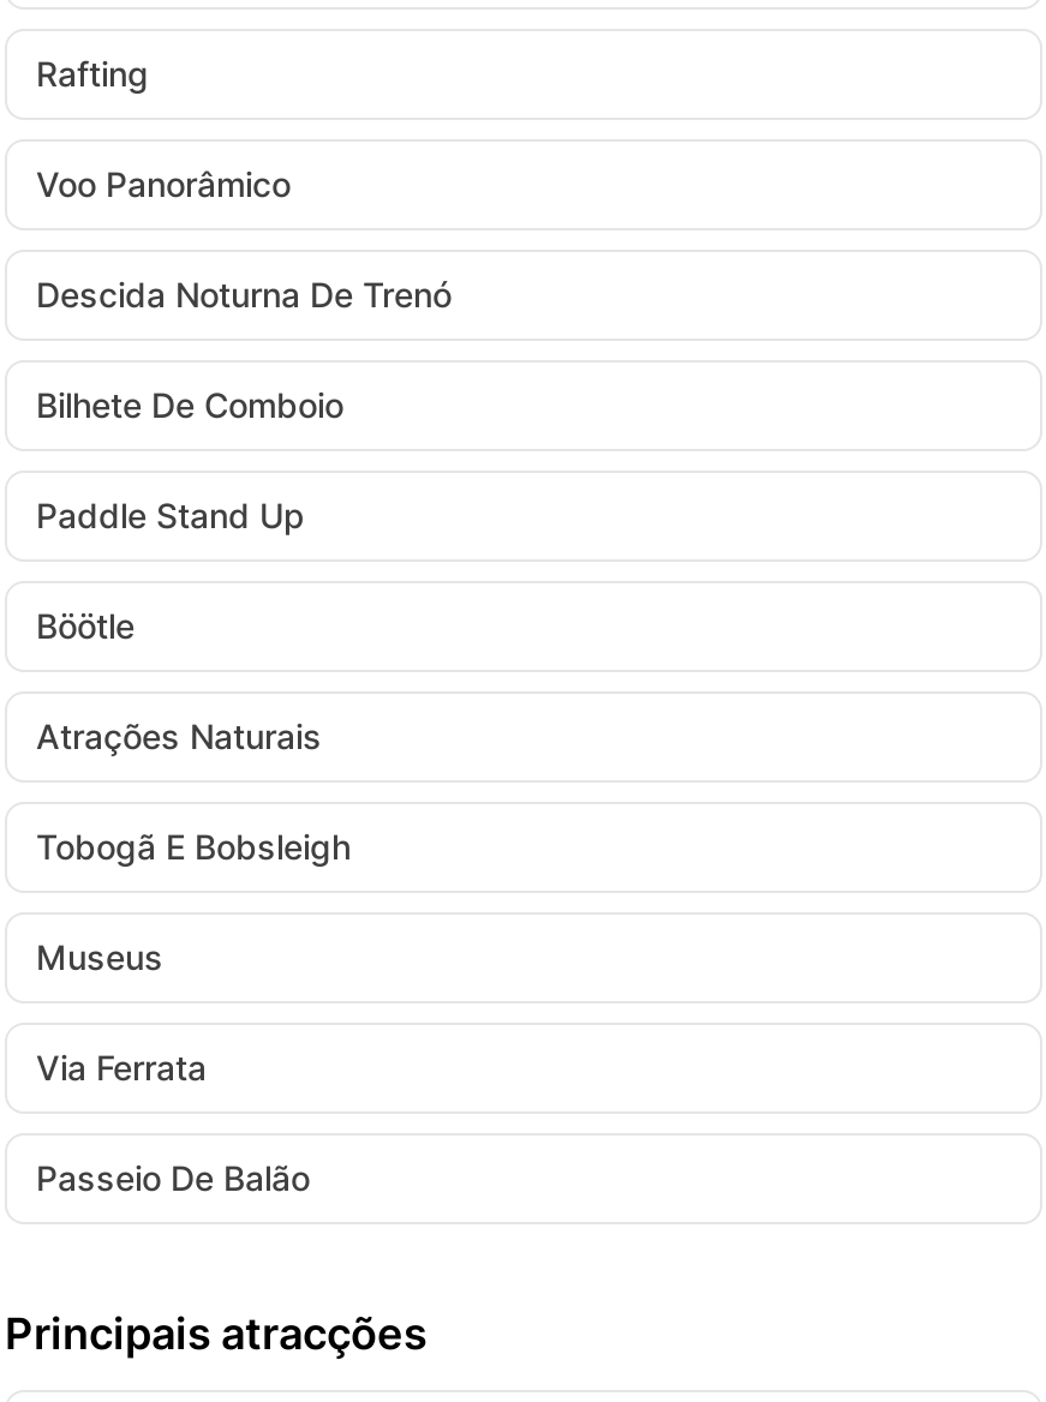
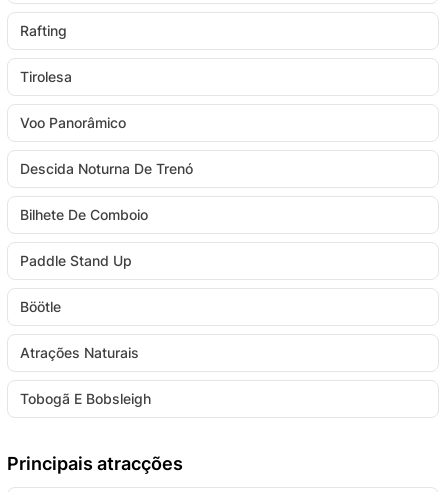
none -> [20,68,72,85] Tirolesa
moved [36,163,452,867] -> [20,114,193,407]: Voo Panorâmico | Descida Noturna De Trenó | Bilhete De Comboio | Paddle Stand Up | Böötle | Atrações Naturais | Tobogã E Bobsleigh
[36,936,310,1198] Museus | Via Ferrata | Passeio De Balão -> none

